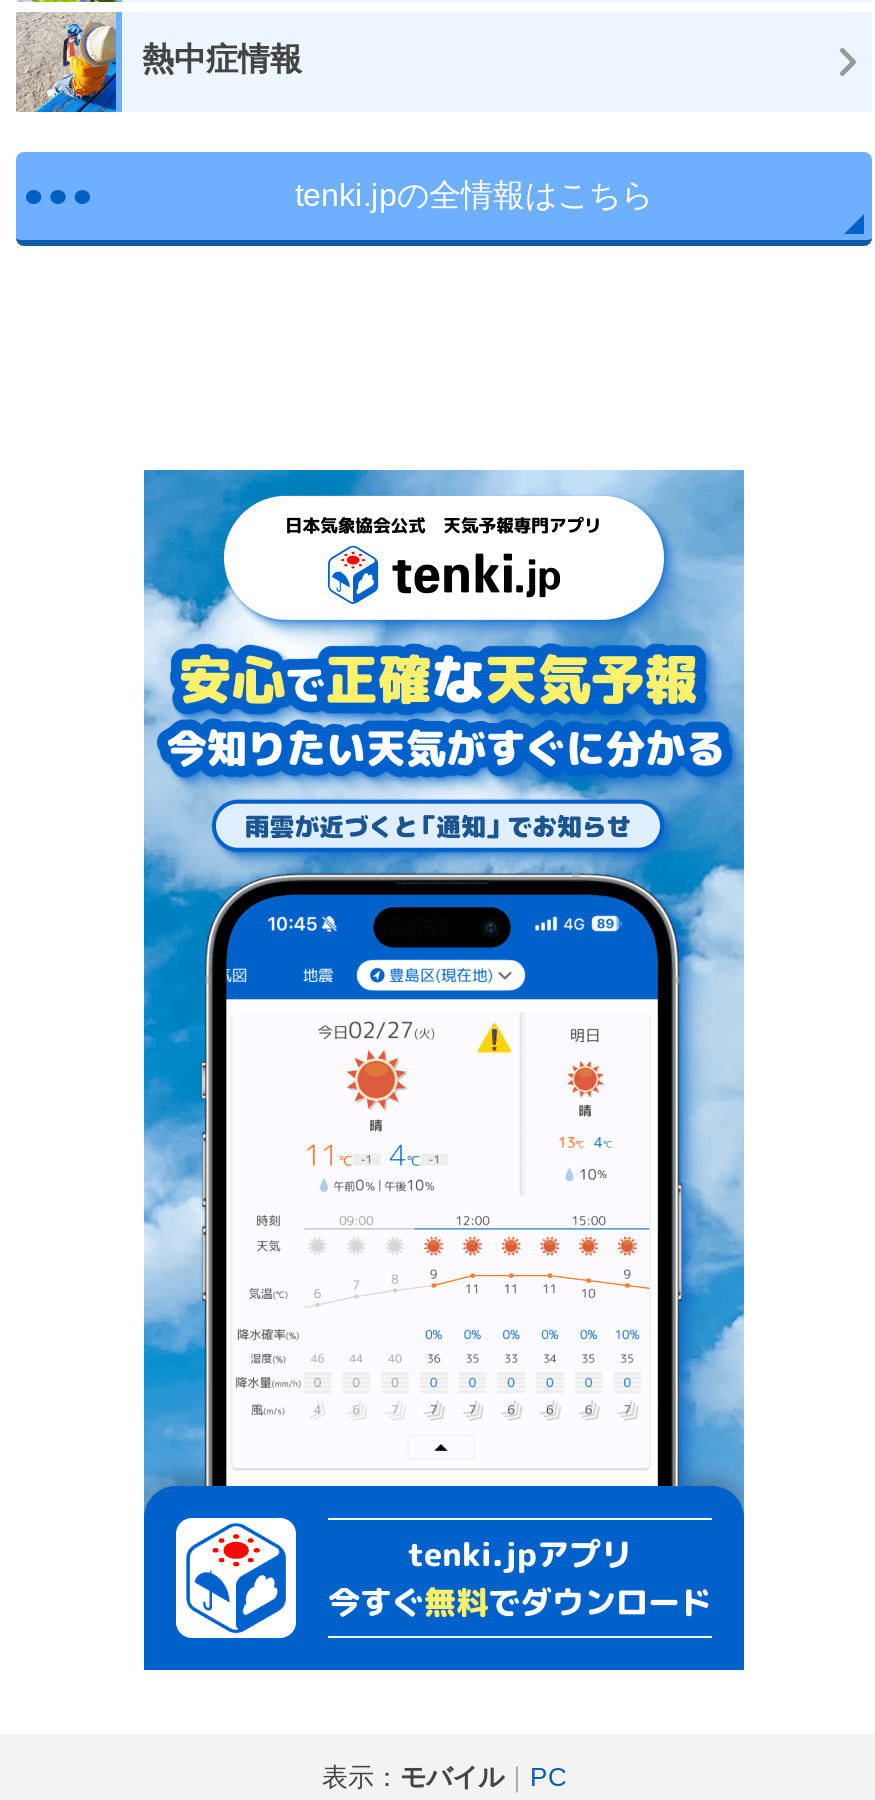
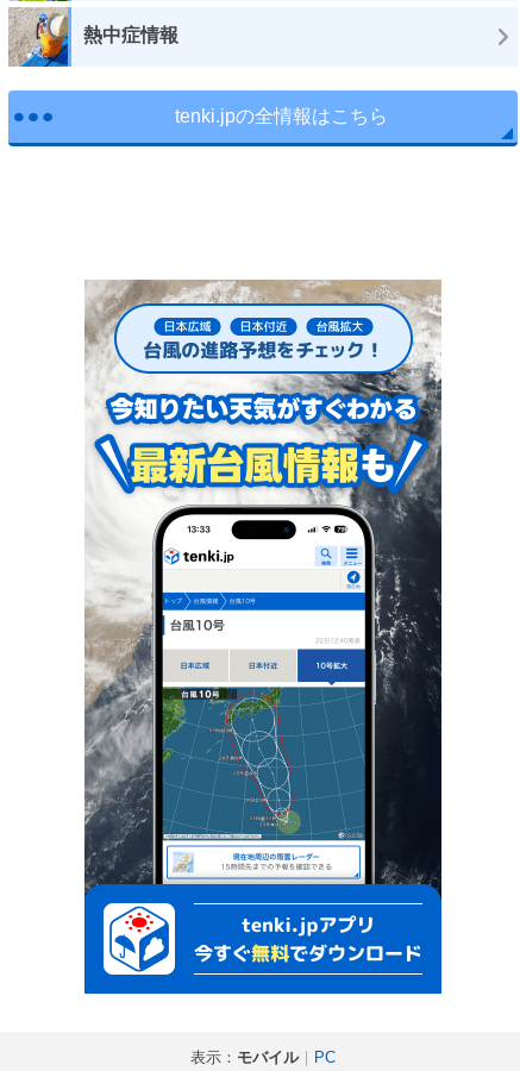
[142,468,746,1508] [image] -> [83,278,443,898] [image]

